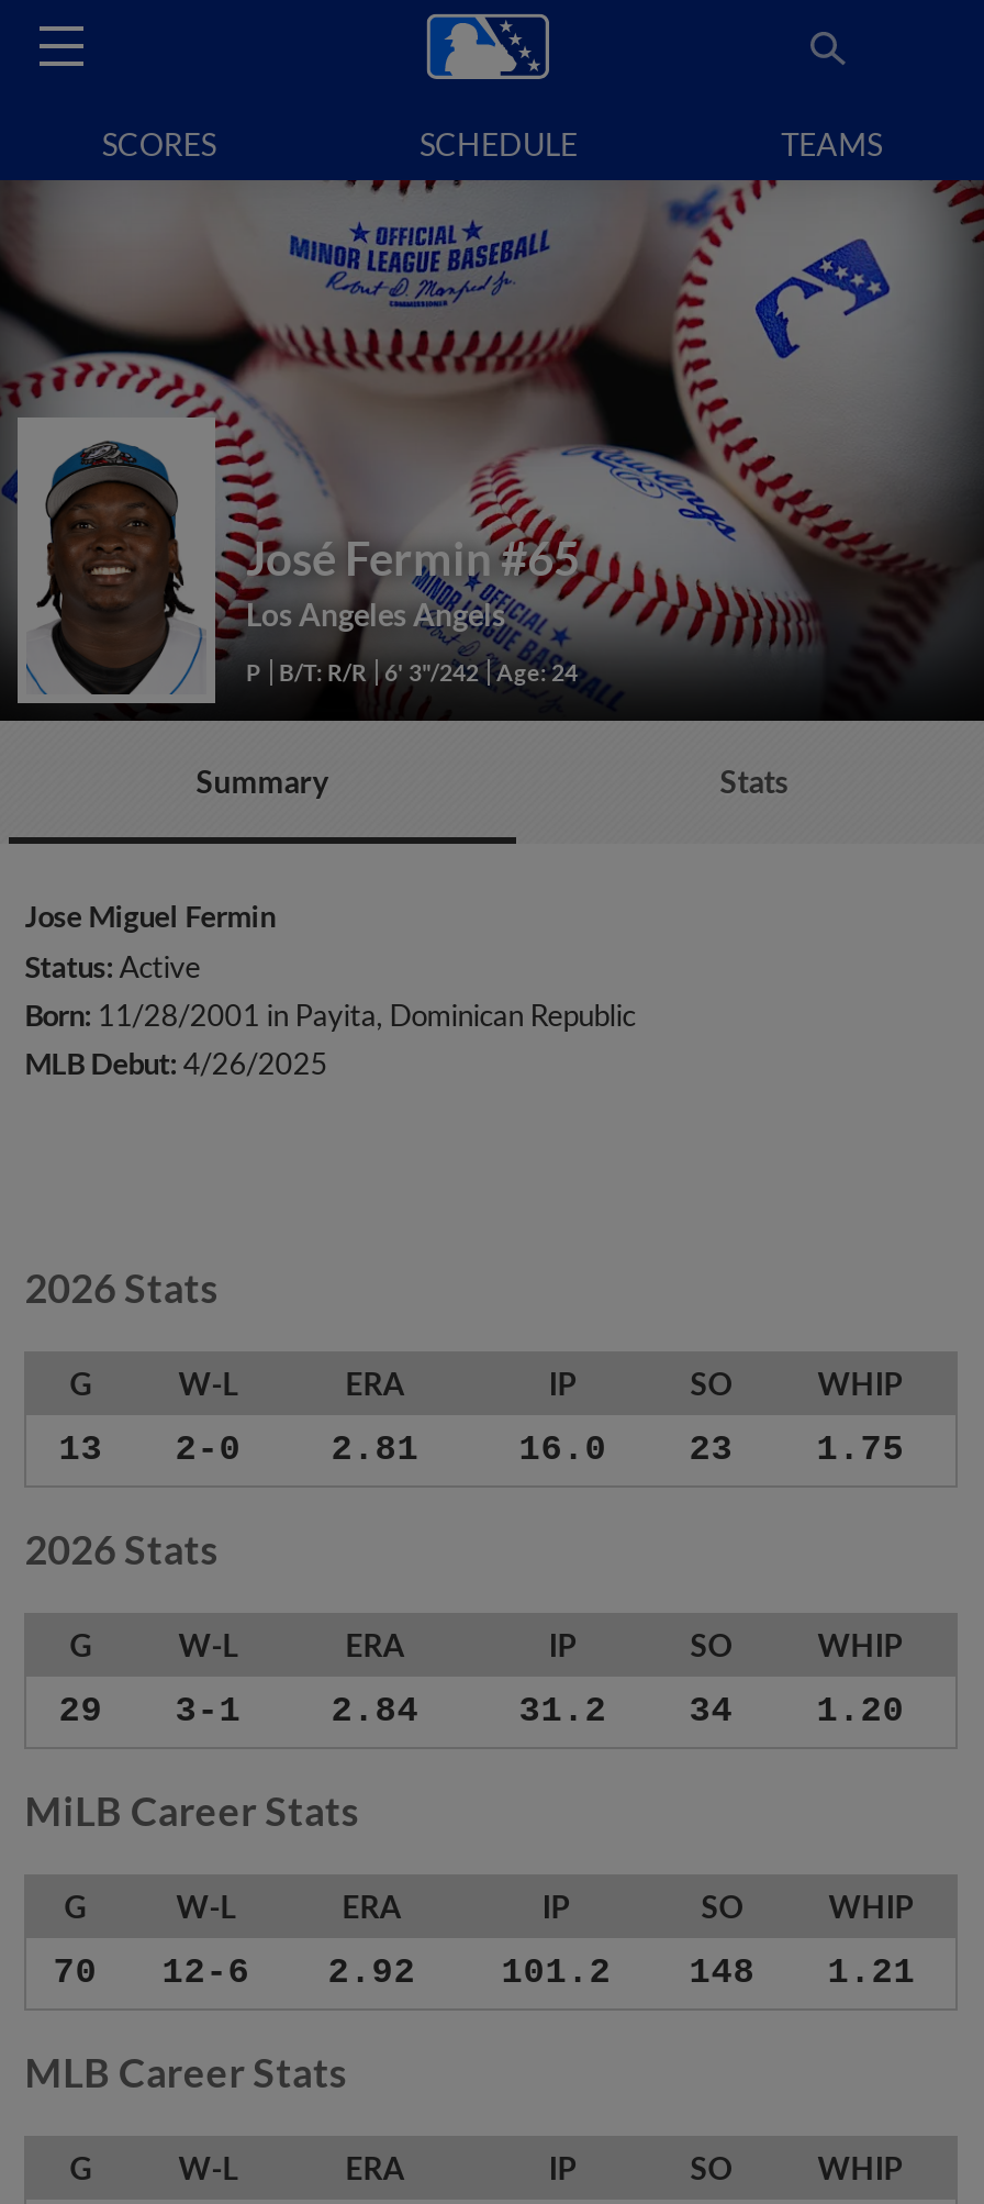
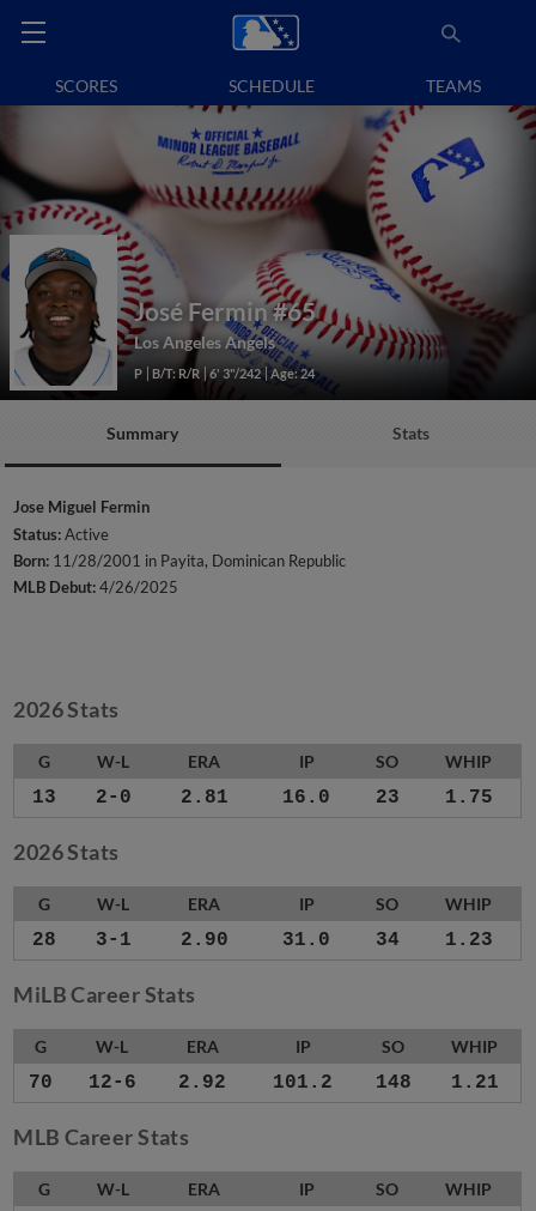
[59,1693,241,1732] 29 3-1 -> [32,930,131,952] 28 3-1
[331,1693,419,1732] 2.84 -> [180,930,228,952] 2.90
[519,1693,607,1732] 31.2 -> [283,930,330,952] 31.0
[816,1693,904,1732] 1.20 -> [445,930,493,952] 1.23

